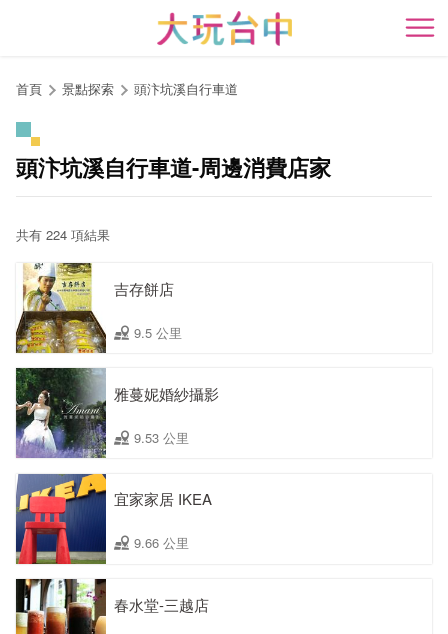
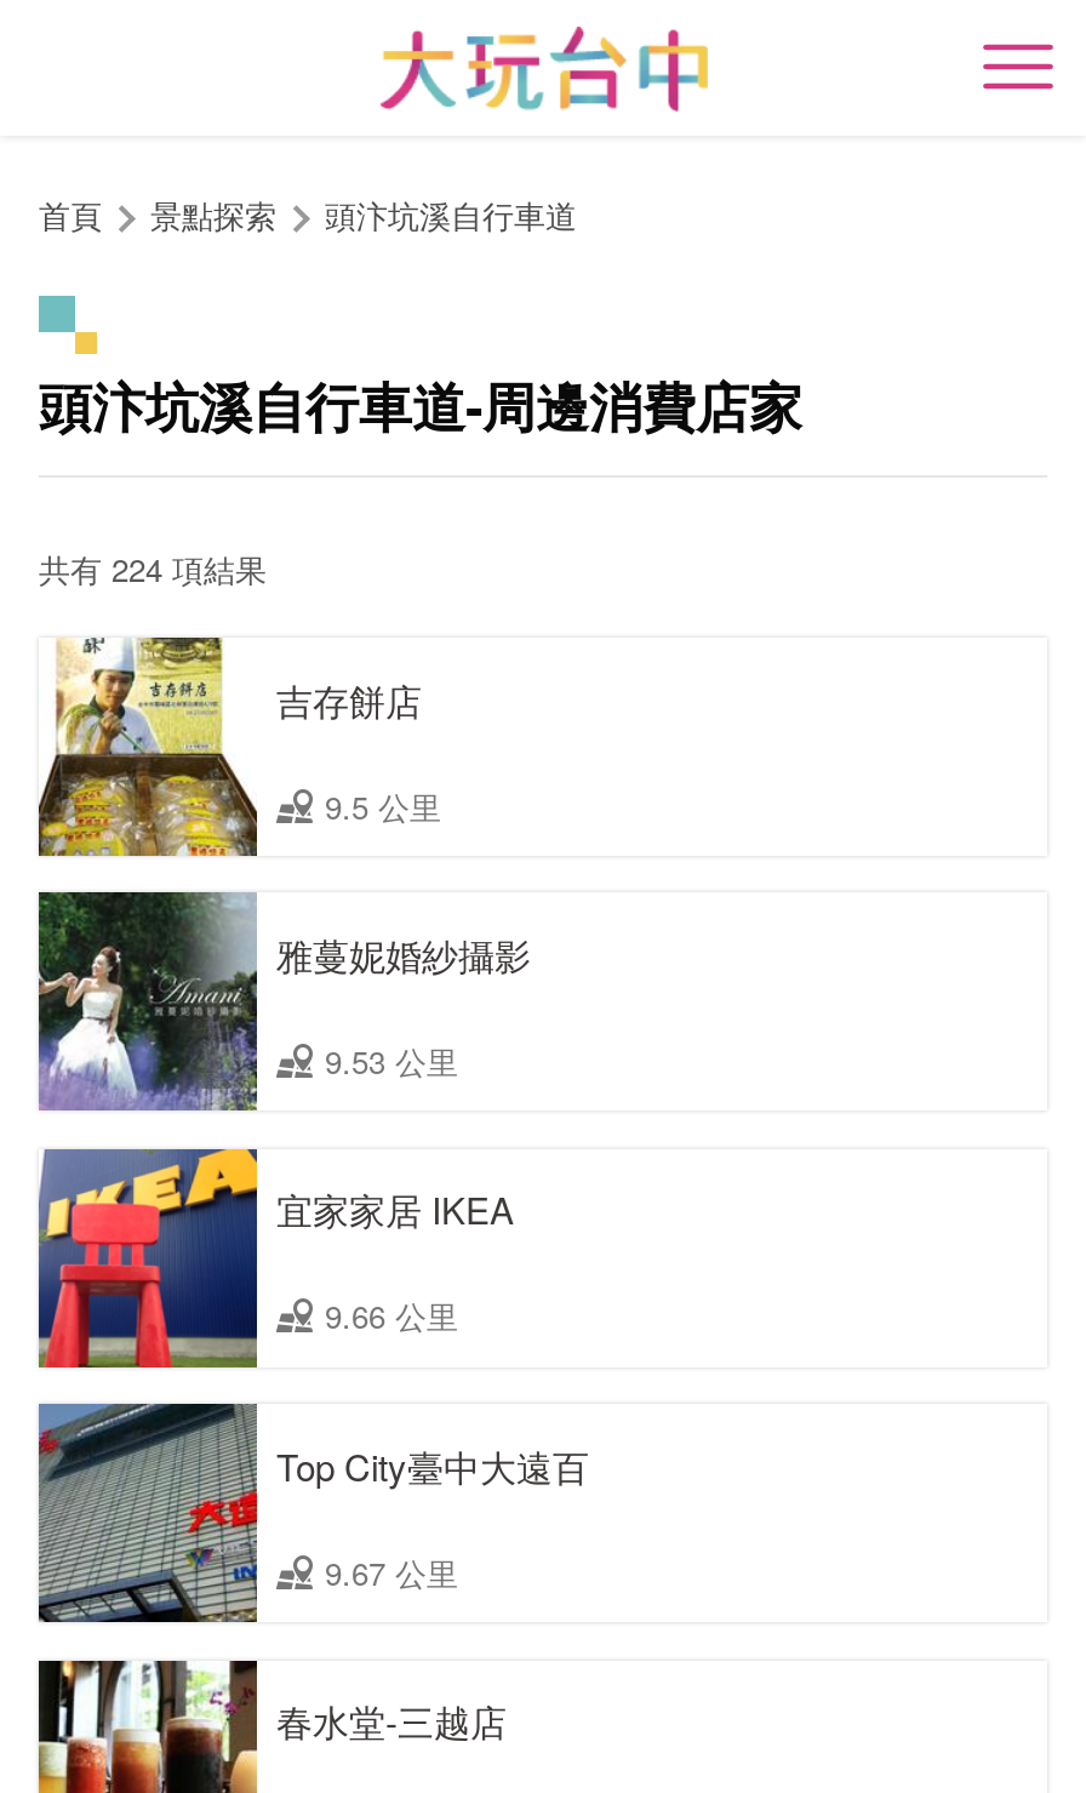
none -> [36,1404,589,1627] [image] | Top City臺中大遠百 | 9.67 公里

